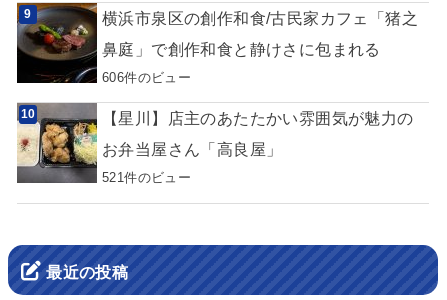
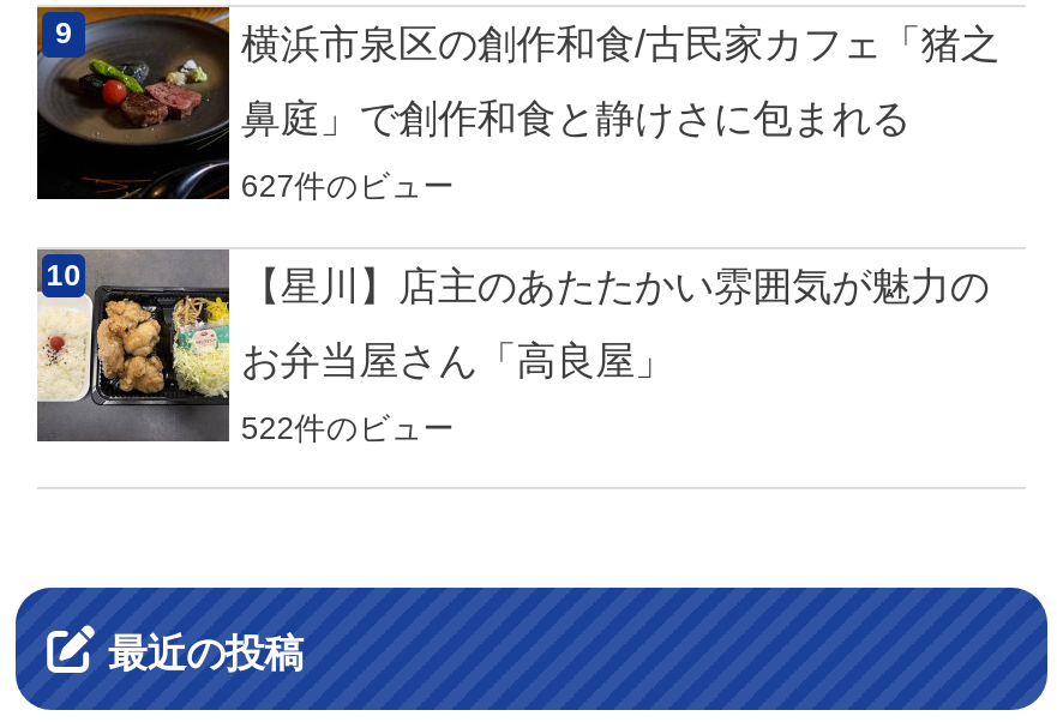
[102,70,191,85] 606件のビュー -> [241,168,455,204] 627件のビュー
[102,170,191,185] 521件のビュー -> [241,409,455,445] 522件のビュー

